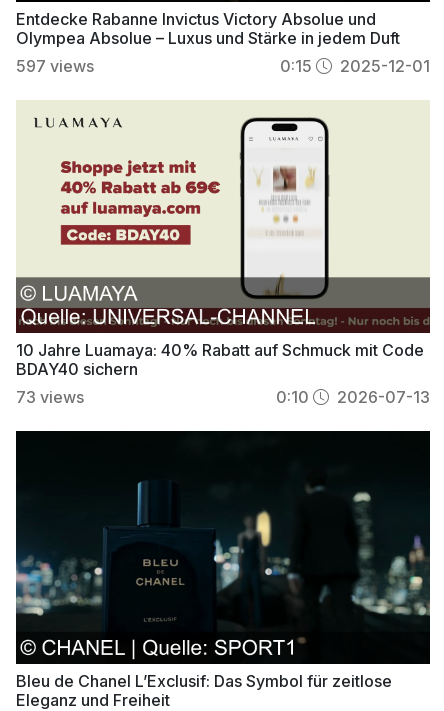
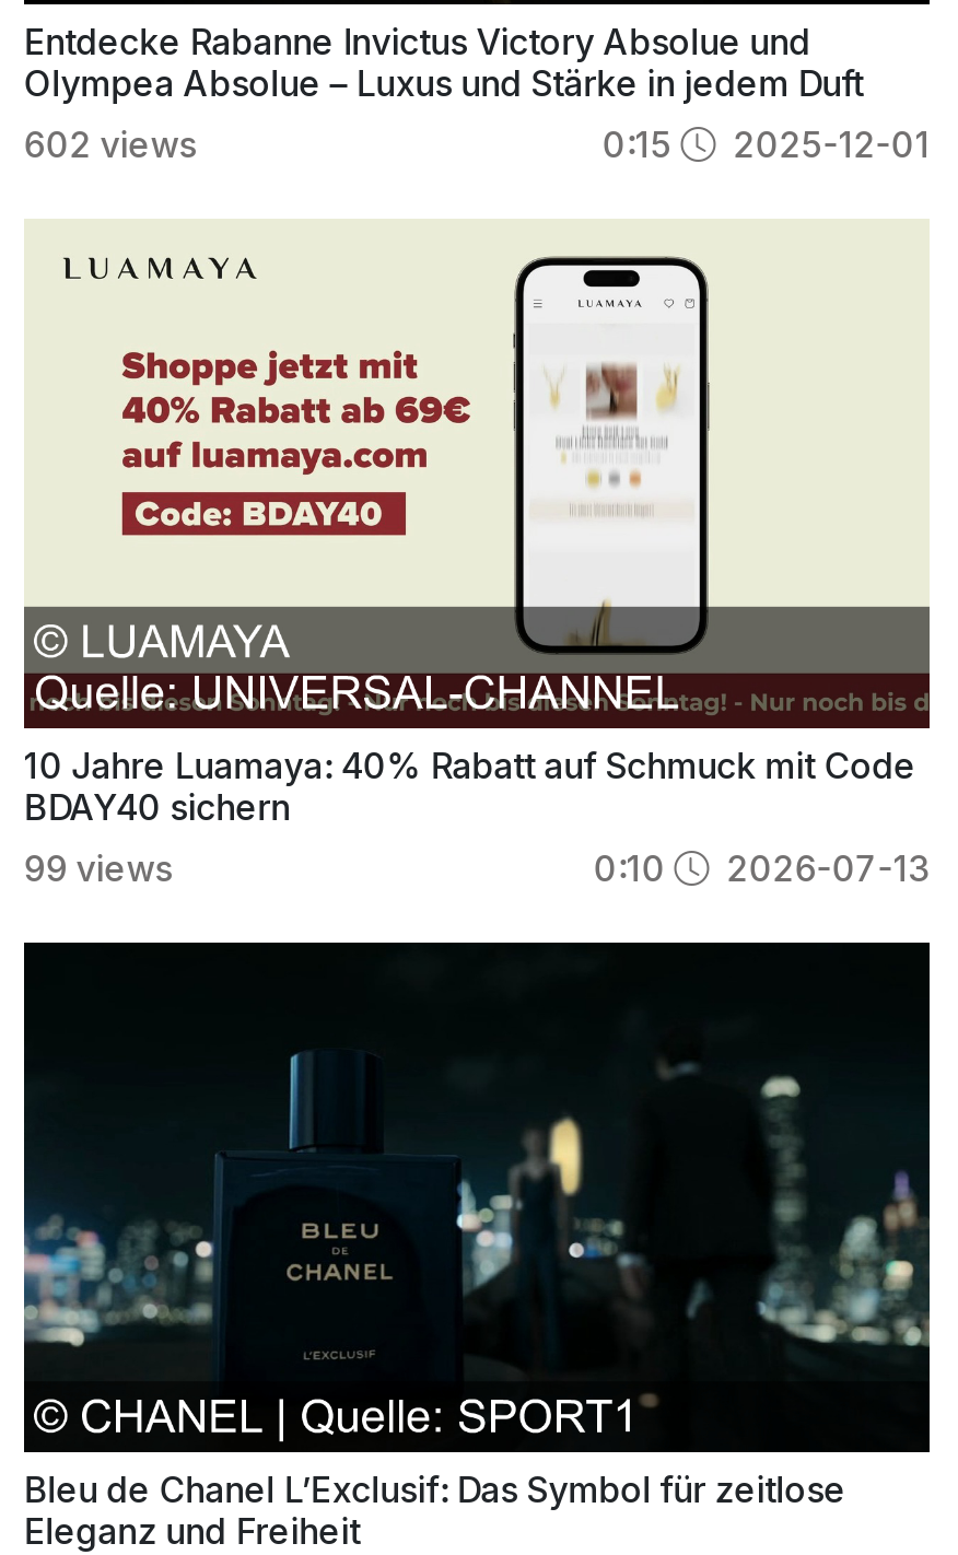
[16,56,94,76] 597 views -> [24,123,196,166] 602 views
[16,387,84,407] 73 views -> [24,847,172,891] 99 views

